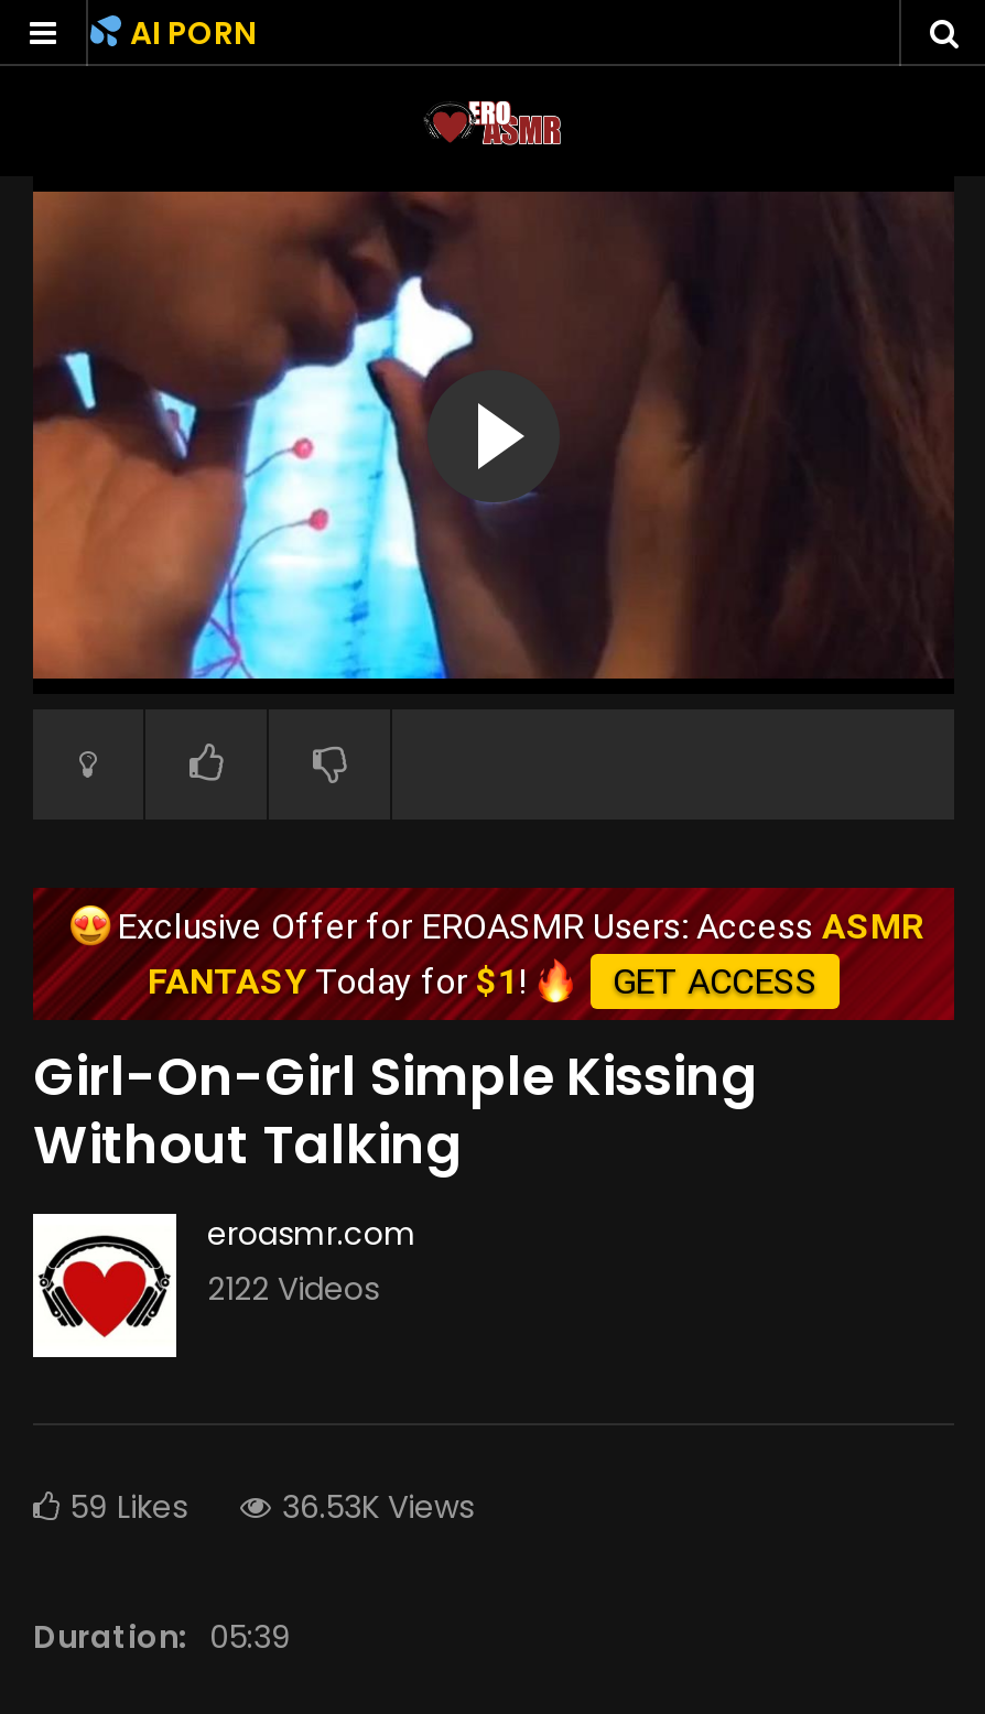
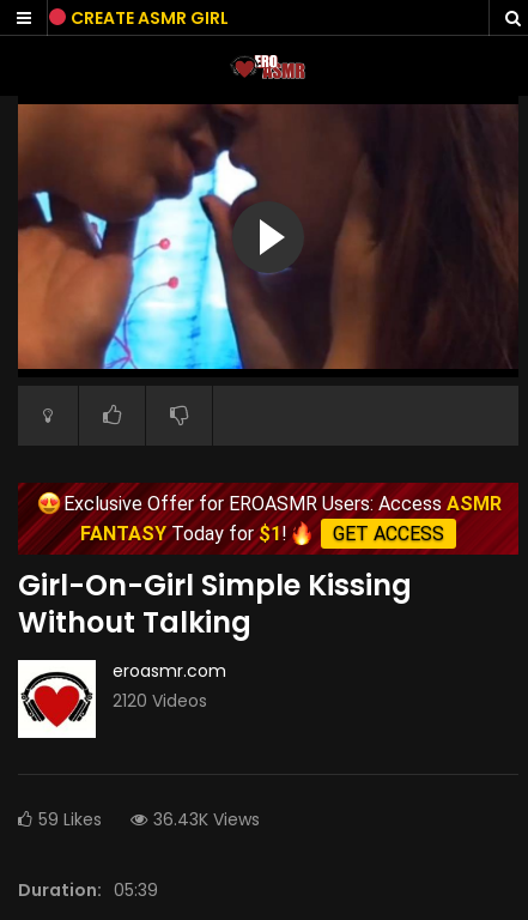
[123,10,255,54] AI PORN -> [67,5,229,29] CREATE ASMR GIRL
[207,1267,379,1311] 2122 Videos -> [113,689,207,713] 2120 Videos
[282,1485,474,1529] 36.53K Views -> [153,808,260,831] 36.43K Views

